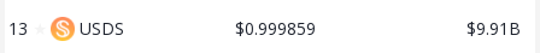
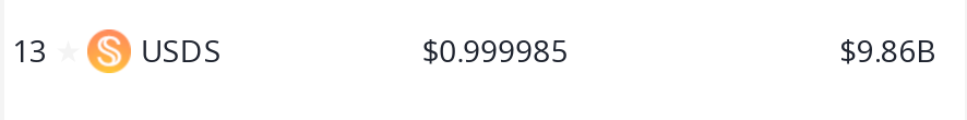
[235,17,520,40] $0.999859 | $9.91B -> [422,29,938,71] $0.999985 | $9.86B

